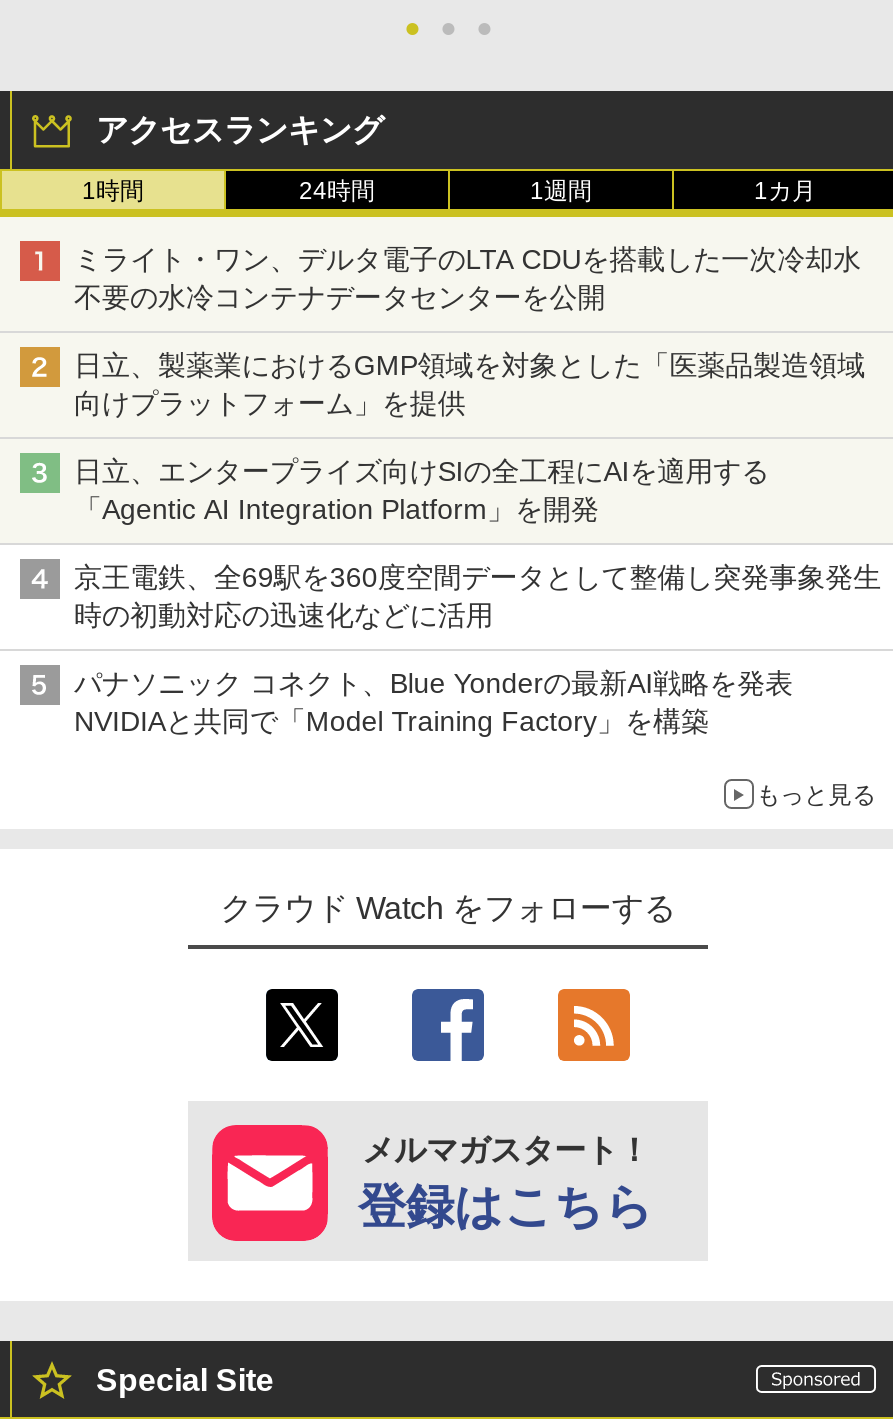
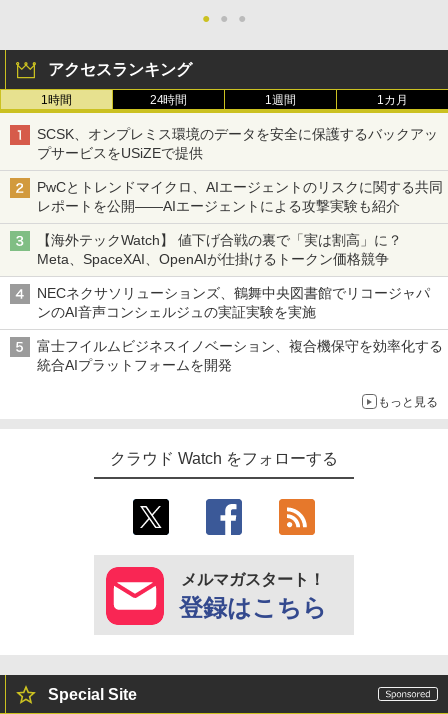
[74,244,861,314] ミライト・ワン、デルタ電子のLTA CDUを搭載した一次冷却水 | 不要の水冷コンテナデータセンターを公開 -> [37,126,438,161] SCSK、オンプレミス環境のデータを安全に保護するバックアッ | プサービスをUSiZEで提供
[74,350,865,420] 日立、製薬業におけるGMP領域を対象とした「医薬品製造領域 | 向けプラットフォーム」を提供 -> [37,179,443,214] PwCとトレンドマイクロ、AIエージェントのリスクに関する共同 | レポートを公開――AIエージェントによる攻撃実験も紹介
[74,456,769,526] 日立、エンタープライズ向けSIの全工程にAIを適用する | 「Agentic AI Integration Platform」を開発 -> [37,232,416,267] 【海外テックWatch】 値下げ合戦の裏で「実は割高」に？ | Meta、SpaceXAI、OpenAIが仕掛けるトークン価格競争
[74,562,881,632] 京王電鉄、全69駅を360度空間データとして整備し突発事象発生 | 時の初動対応の迅速化などに活用 -> [37,285,430,320] NECネクサソリューションズ、鶴舞中央図書館でリコージャパ | ンのAI音声コンシェルジュの実証実験を実施
[74,668,821,738] パナソニック コネクト、Blue Yonderの最新AI戦略を発表 | NVIDIAと共同で「Model Training Factory」を構築 -> [37,338,443,373] 富士フイルムビジネスイノベーション、複合機保守を効率化する | 統合AIプラットフォームを開発

